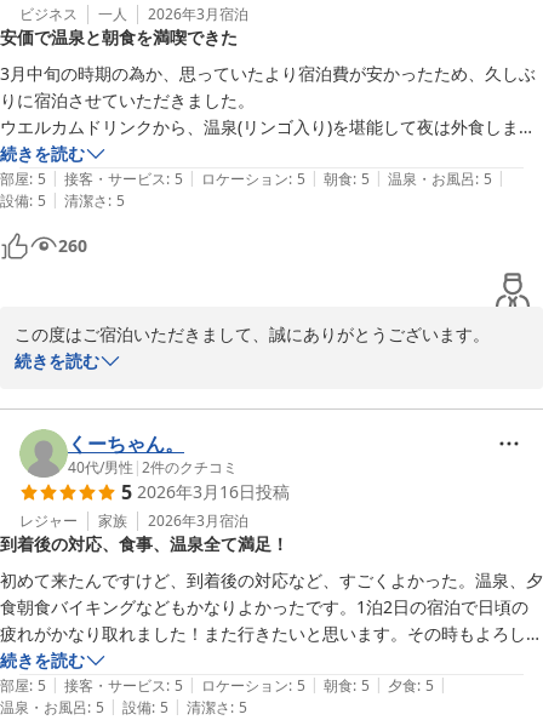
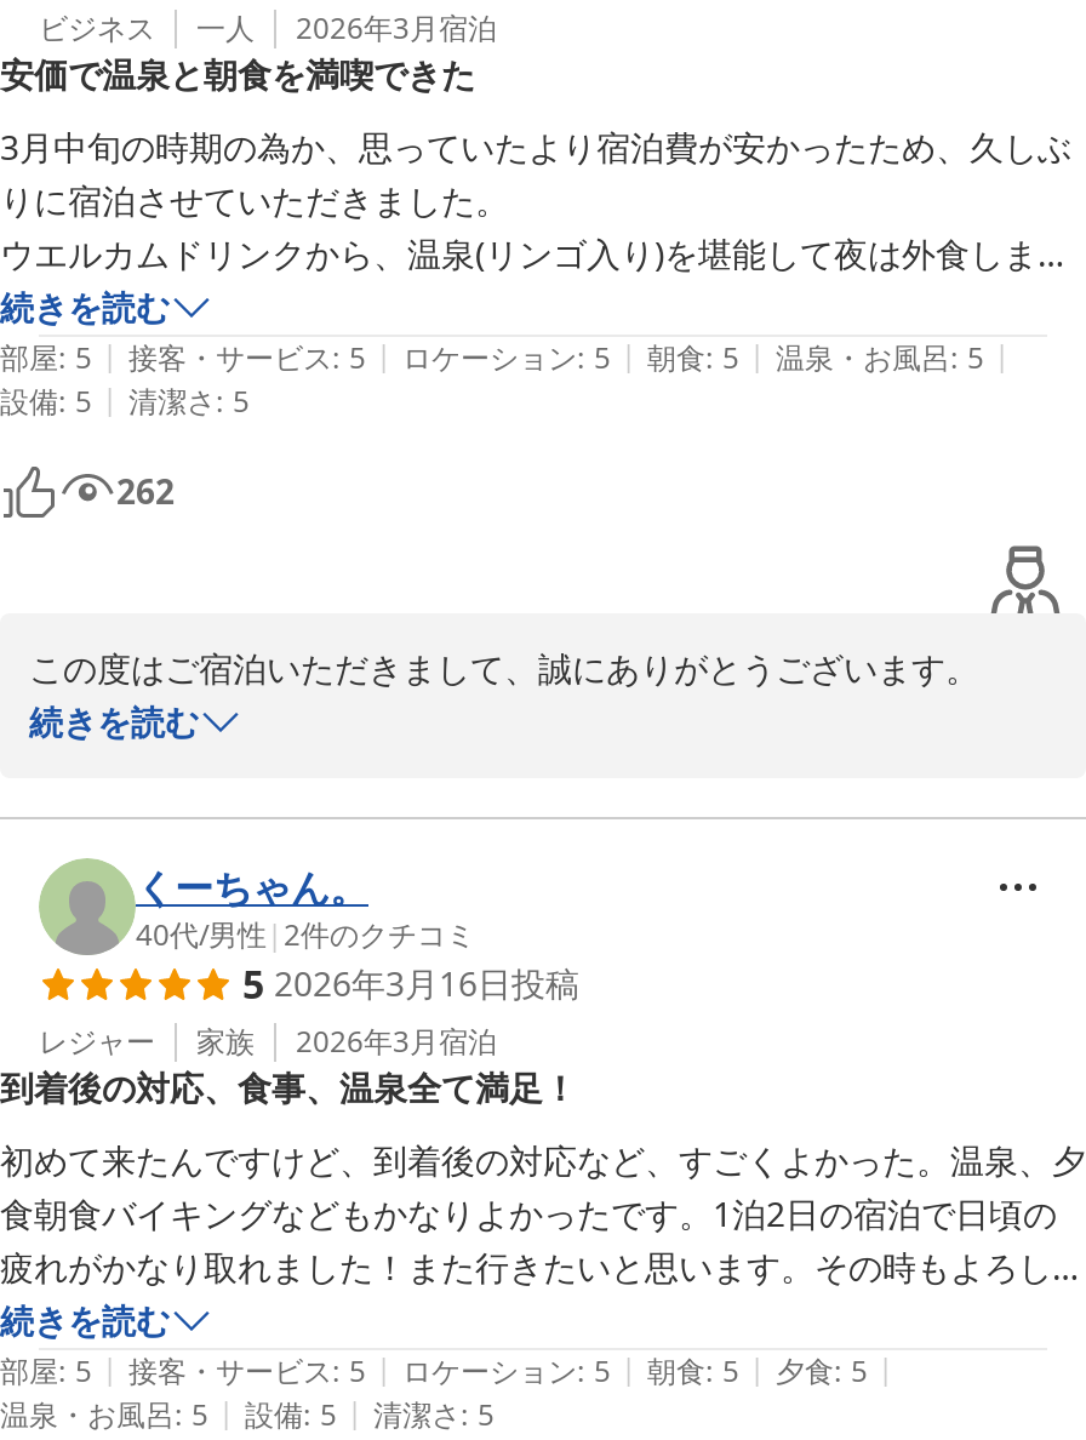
[58,234,87,257] 260 -> [116,468,175,514] 262

